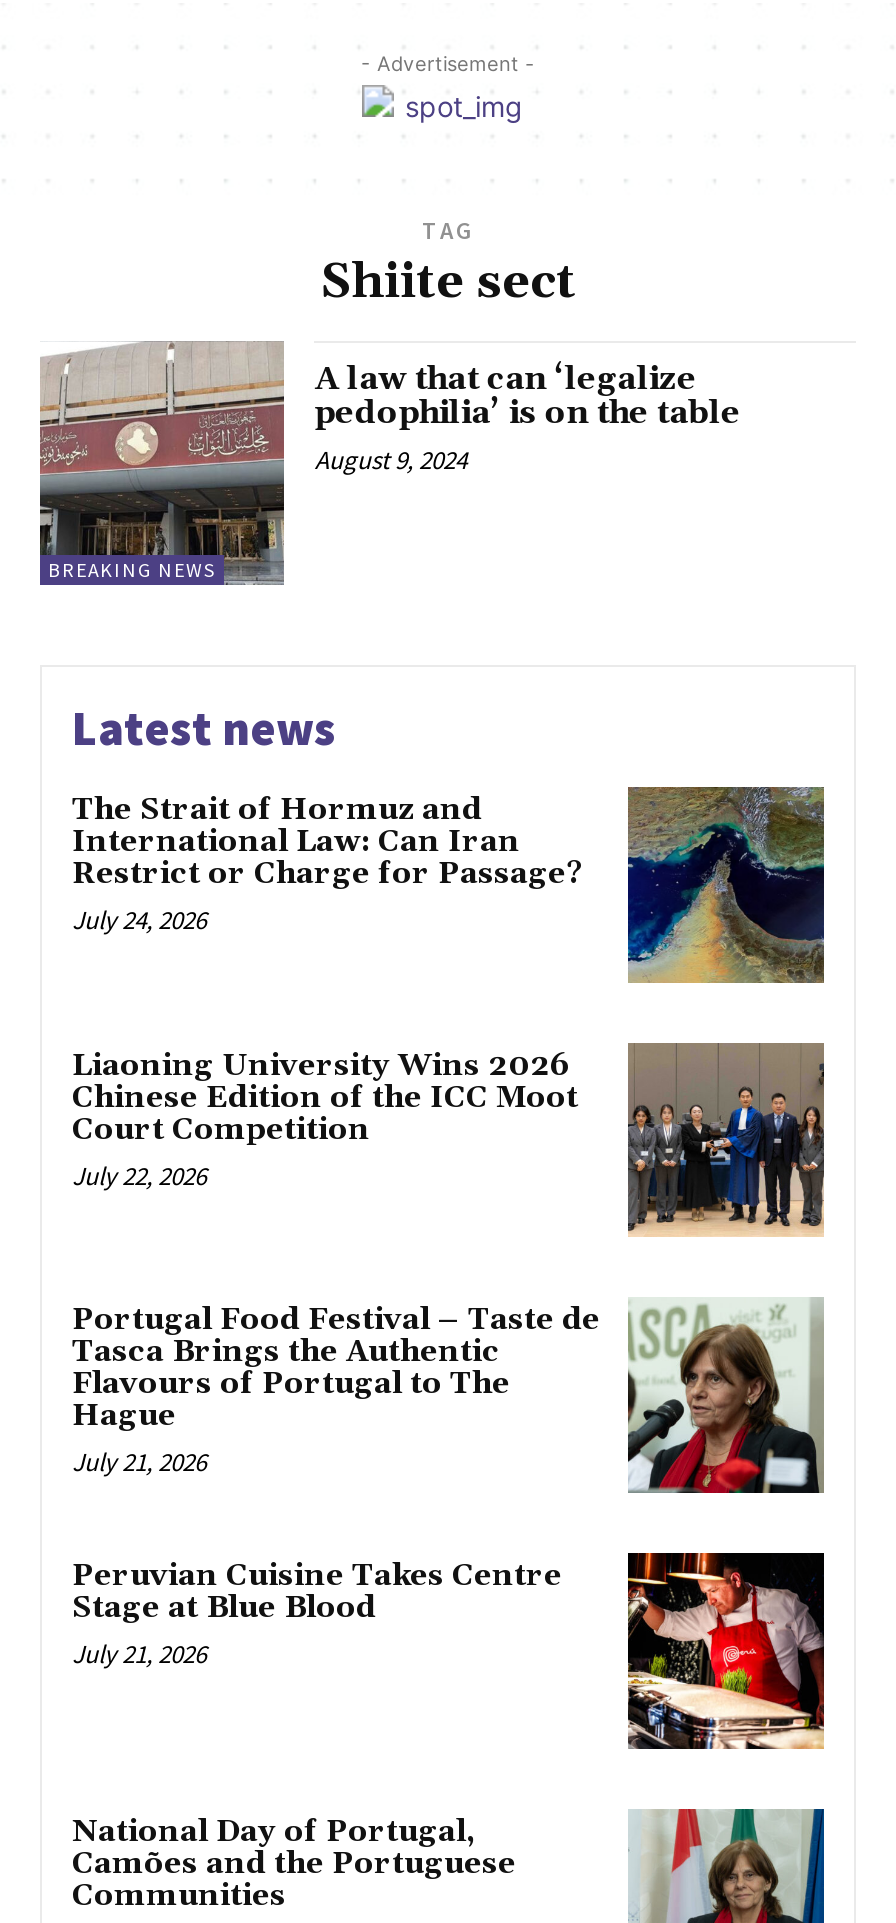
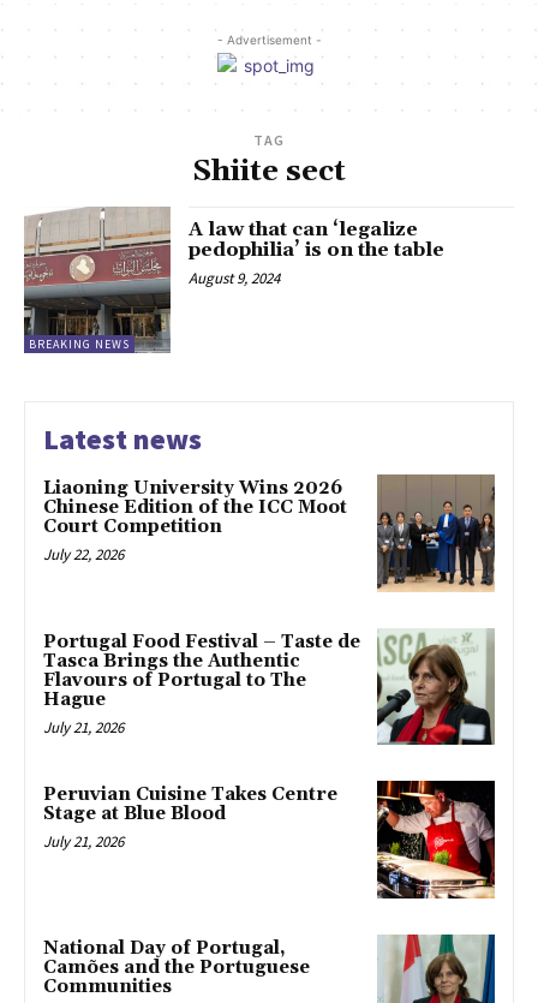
[72,787,826,985] [image] | The Strait of Hormuz and | International Law: Can Iran | Restrict or Charge for Passage? | July 24, 2026 -> none

